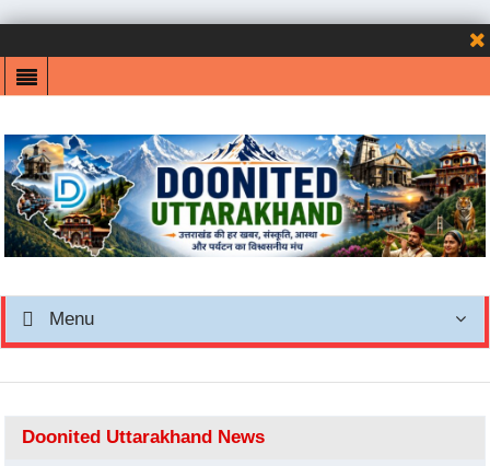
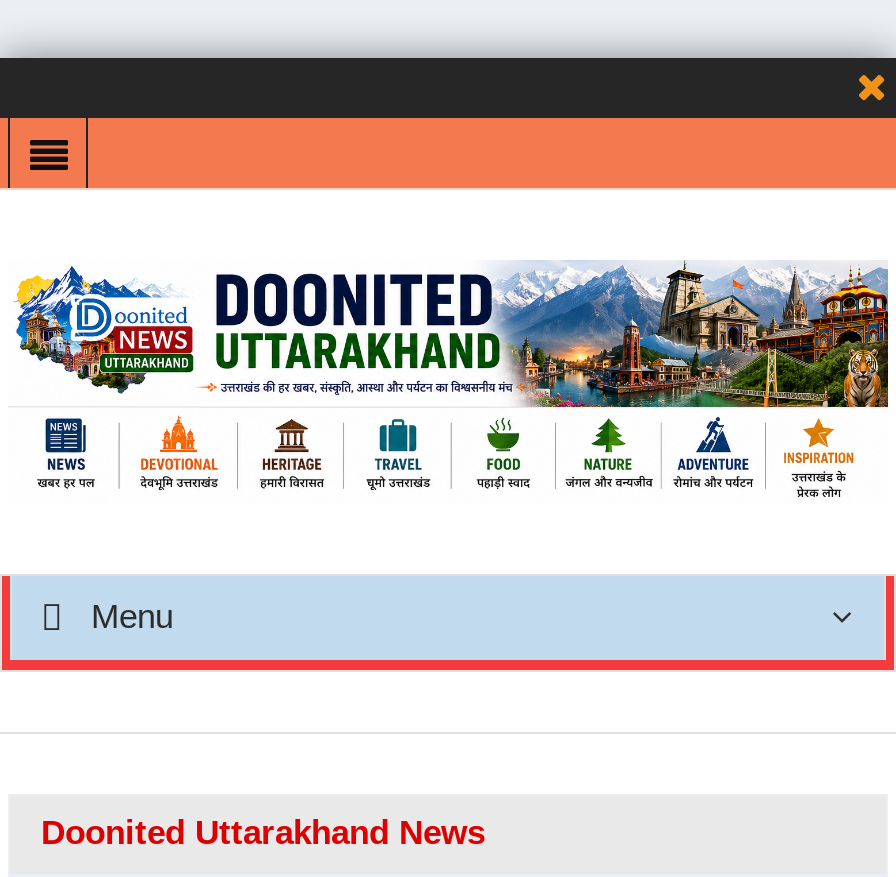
[3,133,487,258] [image] -> [8,260,888,498] [image]

